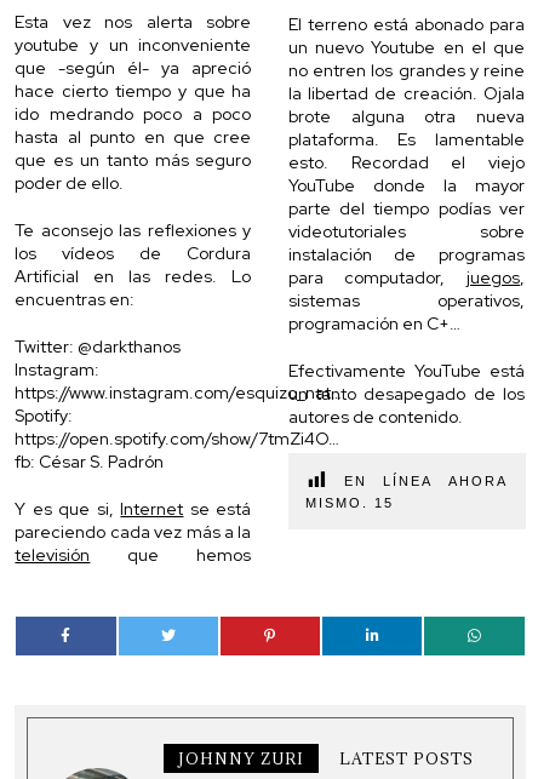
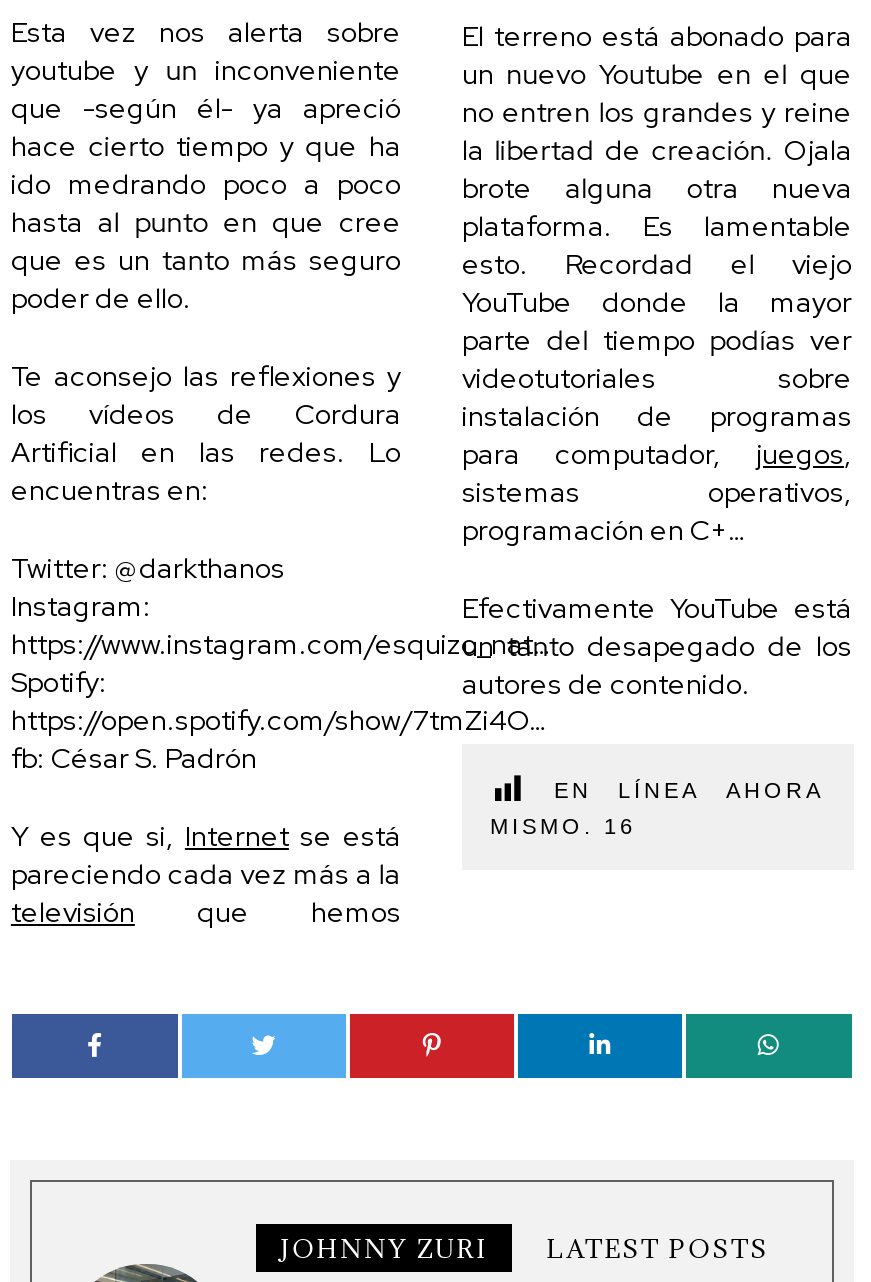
[305,496,394,510] MISMO. 15 -> [490,814,636,838] MISMO. 16

